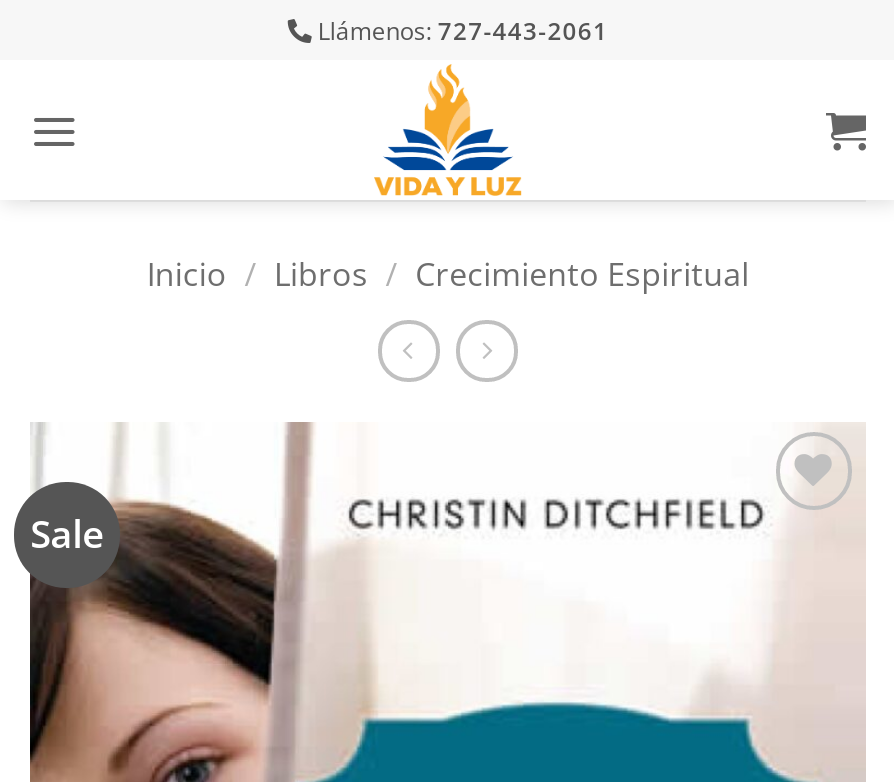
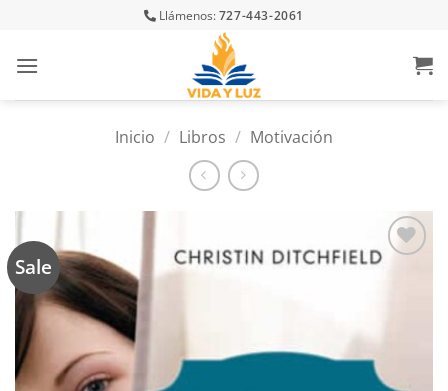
[147,252,749,296] Inicio / Libros / Crecimiento Espiritual -> [115,126,333,148] Inicio / Libros / Motivación

